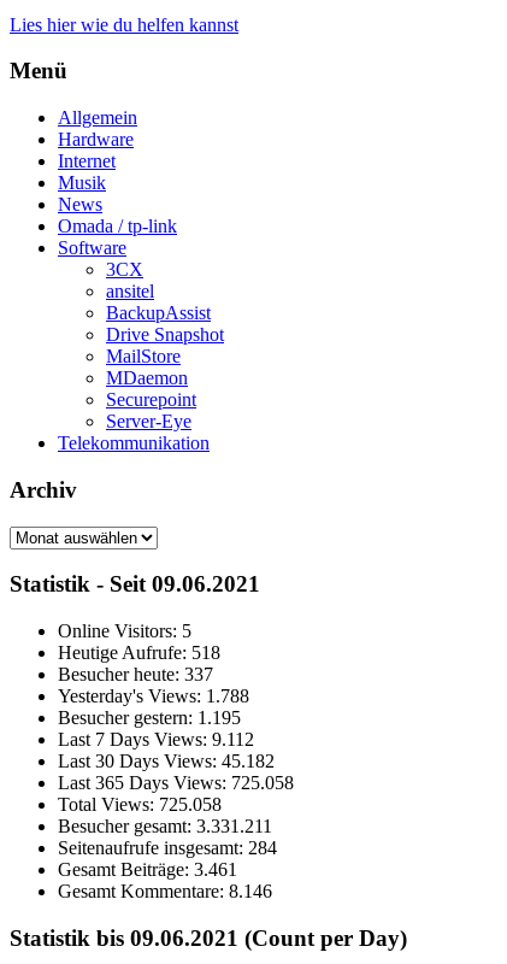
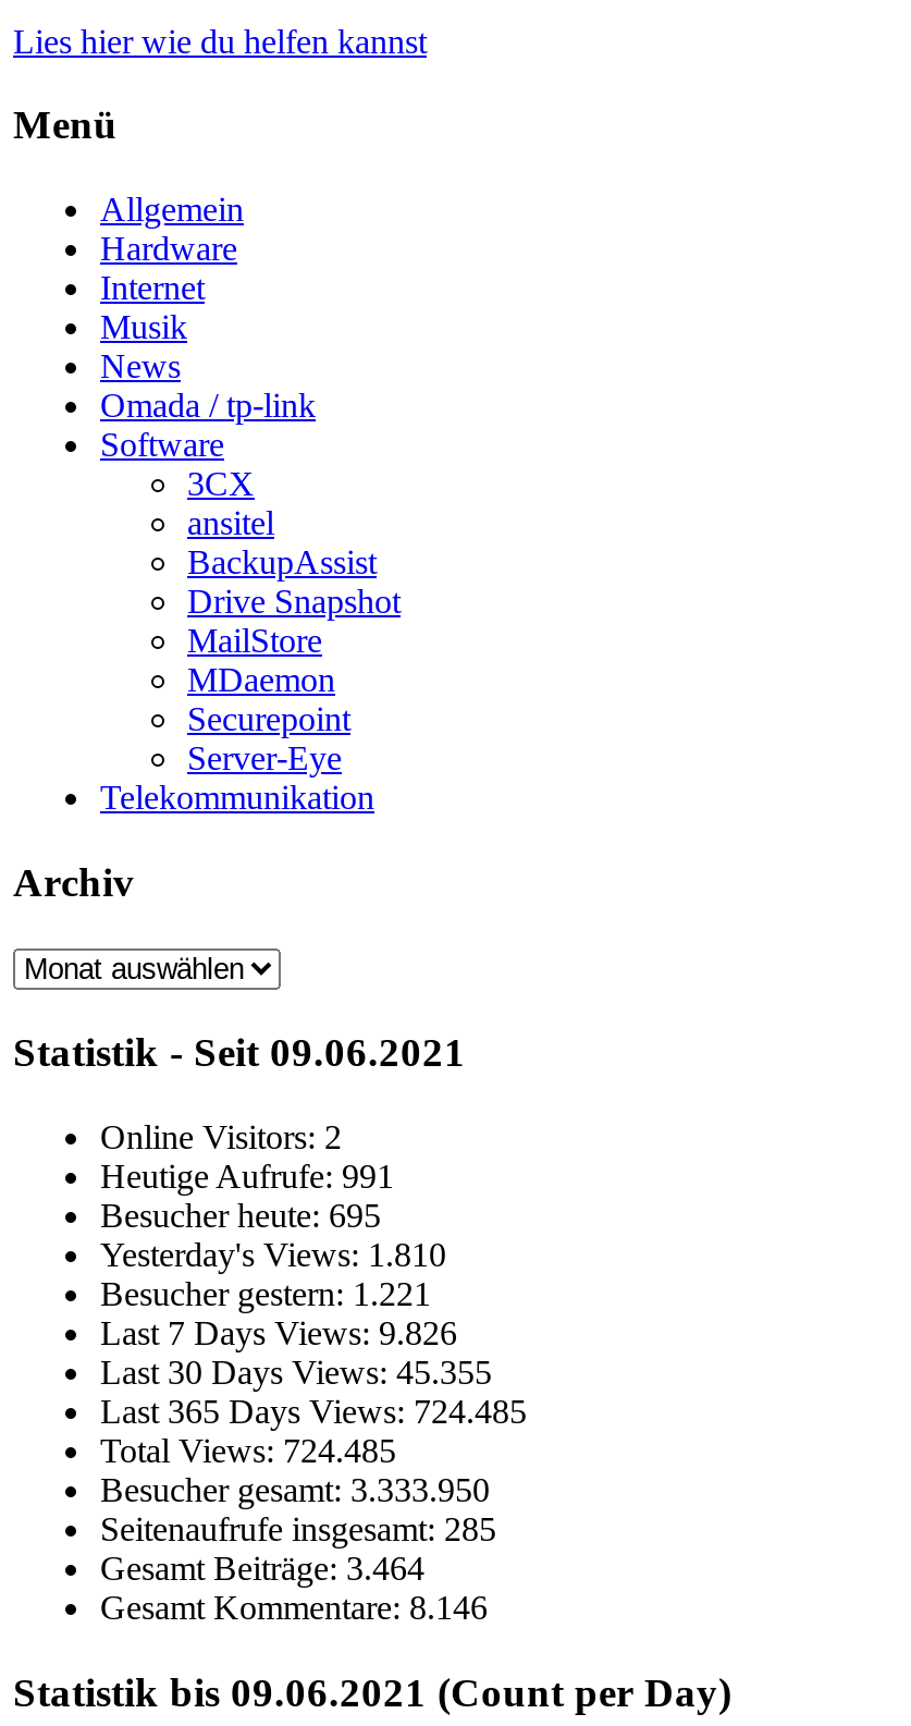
[58,620,191,641] Online Visitors: 5 -> [100,1118,342,1155] Online Visitors: 2
[58,642,220,663] Heutige Aufrufe: 518 -> [100,1157,394,1194] Heutige Aufrufe: 991
[58,664,213,684] Besucher heute: 337 -> [100,1197,381,1234] Besucher heute: 695
[58,686,249,706] Yesterday's Views: 1.788 -> [100,1236,446,1273] Yesterday's Views: 1.810
[58,707,241,728] Besucher gestern: 1.195 -> [100,1275,431,1312] Besucher gestern: 1.221
[58,729,254,749] Last 7 Days Views: 9.112 -> [100,1314,457,1351] Last 7 Days Views: 9.826
[58,751,275,771] Last 30 Days Views: 45.182 -> [100,1353,492,1390] Last 30 Days Views: 45.355
[58,772,294,793] Last 365 Days Views: 725.058 -> [100,1393,527,1430] Last 365 Days Views: 724.485
[58,794,222,814] Total Views: 725.058 -> [100,1432,396,1469] Total Views: 724.485
[58,816,272,836] Besucher gesamt: 3.331.211 -> [100,1471,490,1508] Besucher gesamt: 3.333.950
[58,837,277,858] Seitenaufrufe insgesamt: 284 -> [100,1510,496,1547] Seitenaufrufe insgesamt: 285
[58,859,237,880] Gesamt Beiträge:3.461 -> [100,1549,424,1586] Gesamt Beiträge:3.464

